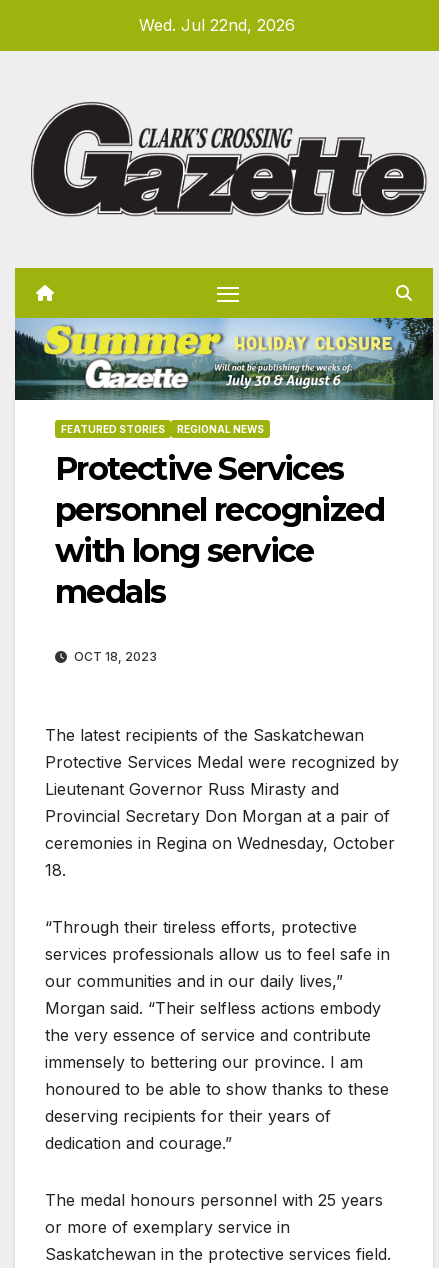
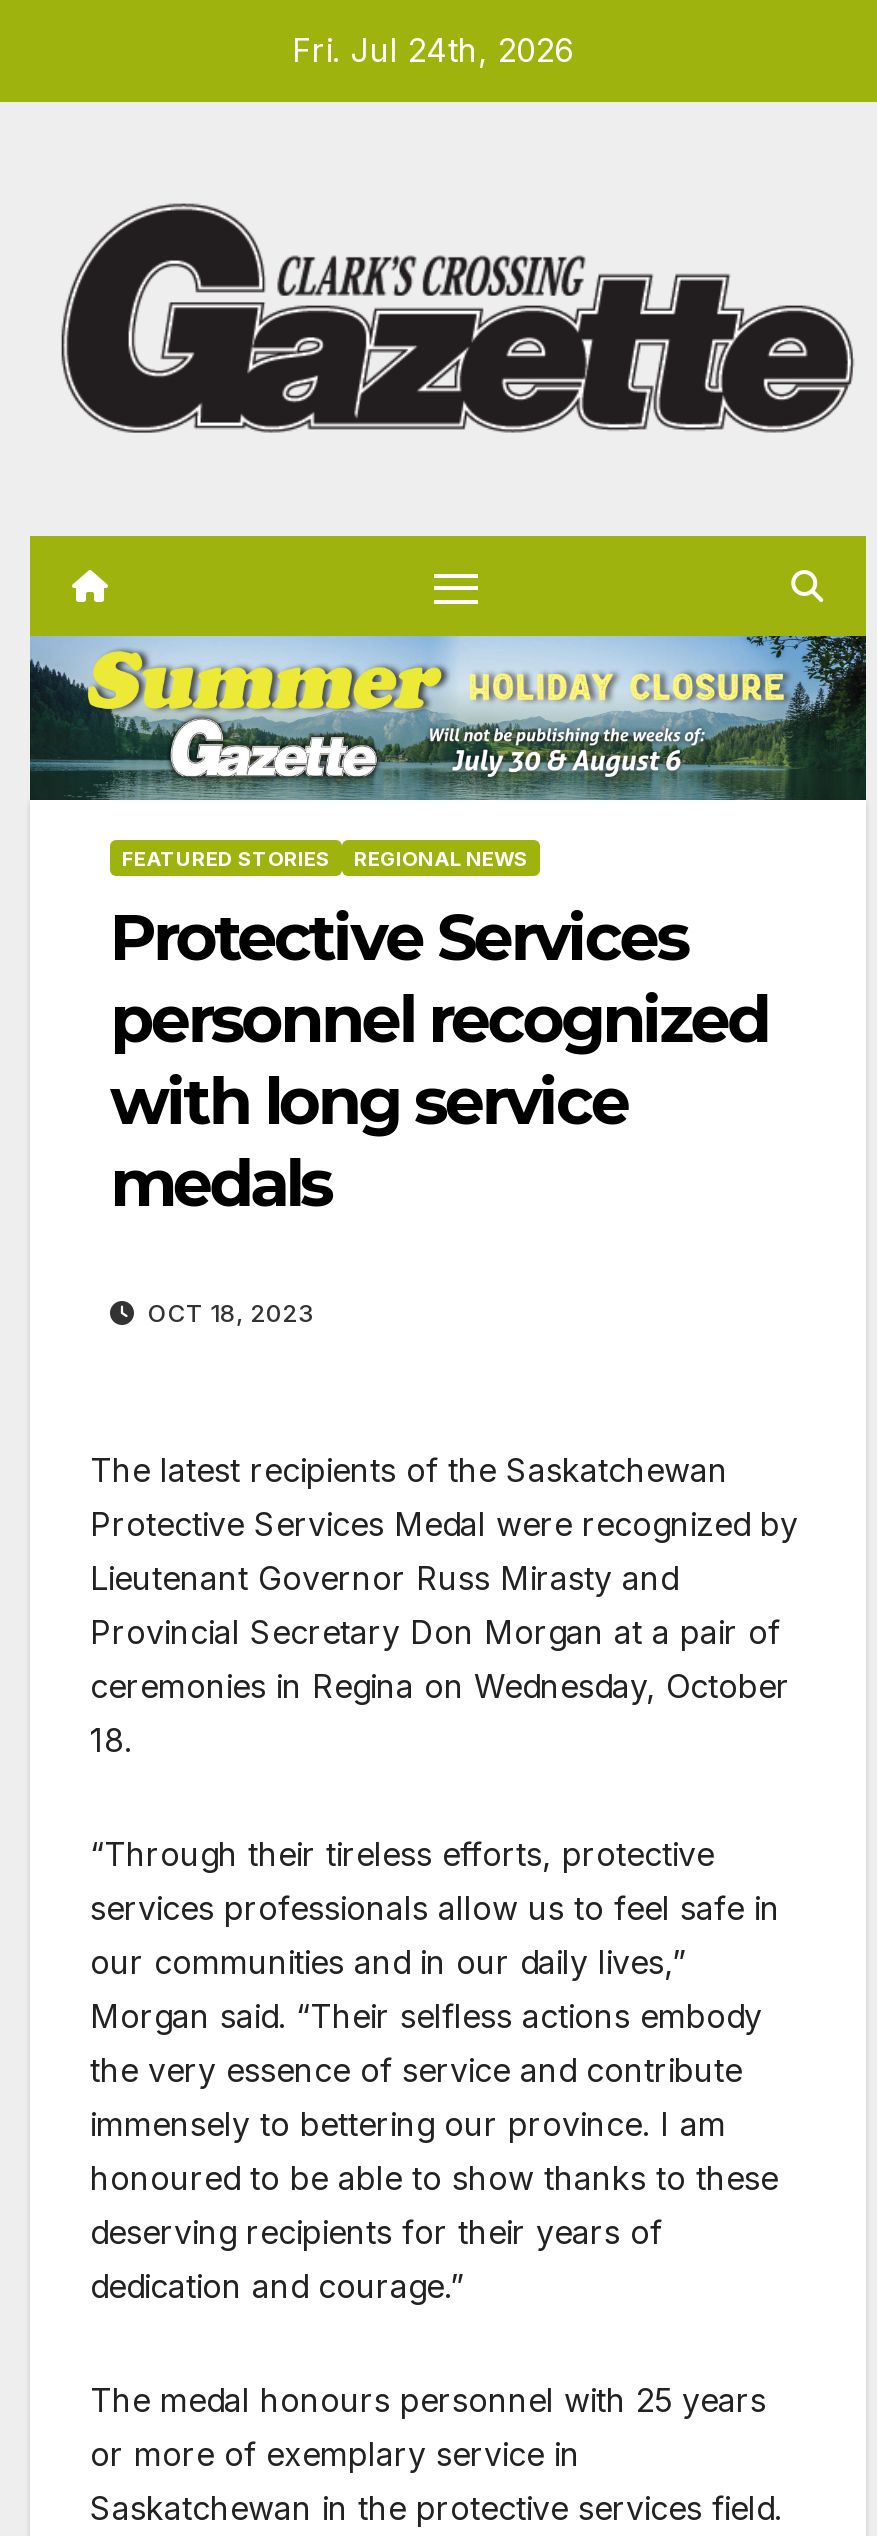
[138,15,294,35] Wed. Jul 22nd, 2026 -> [292,30,574,70] Fri. Jul 24th, 2026

